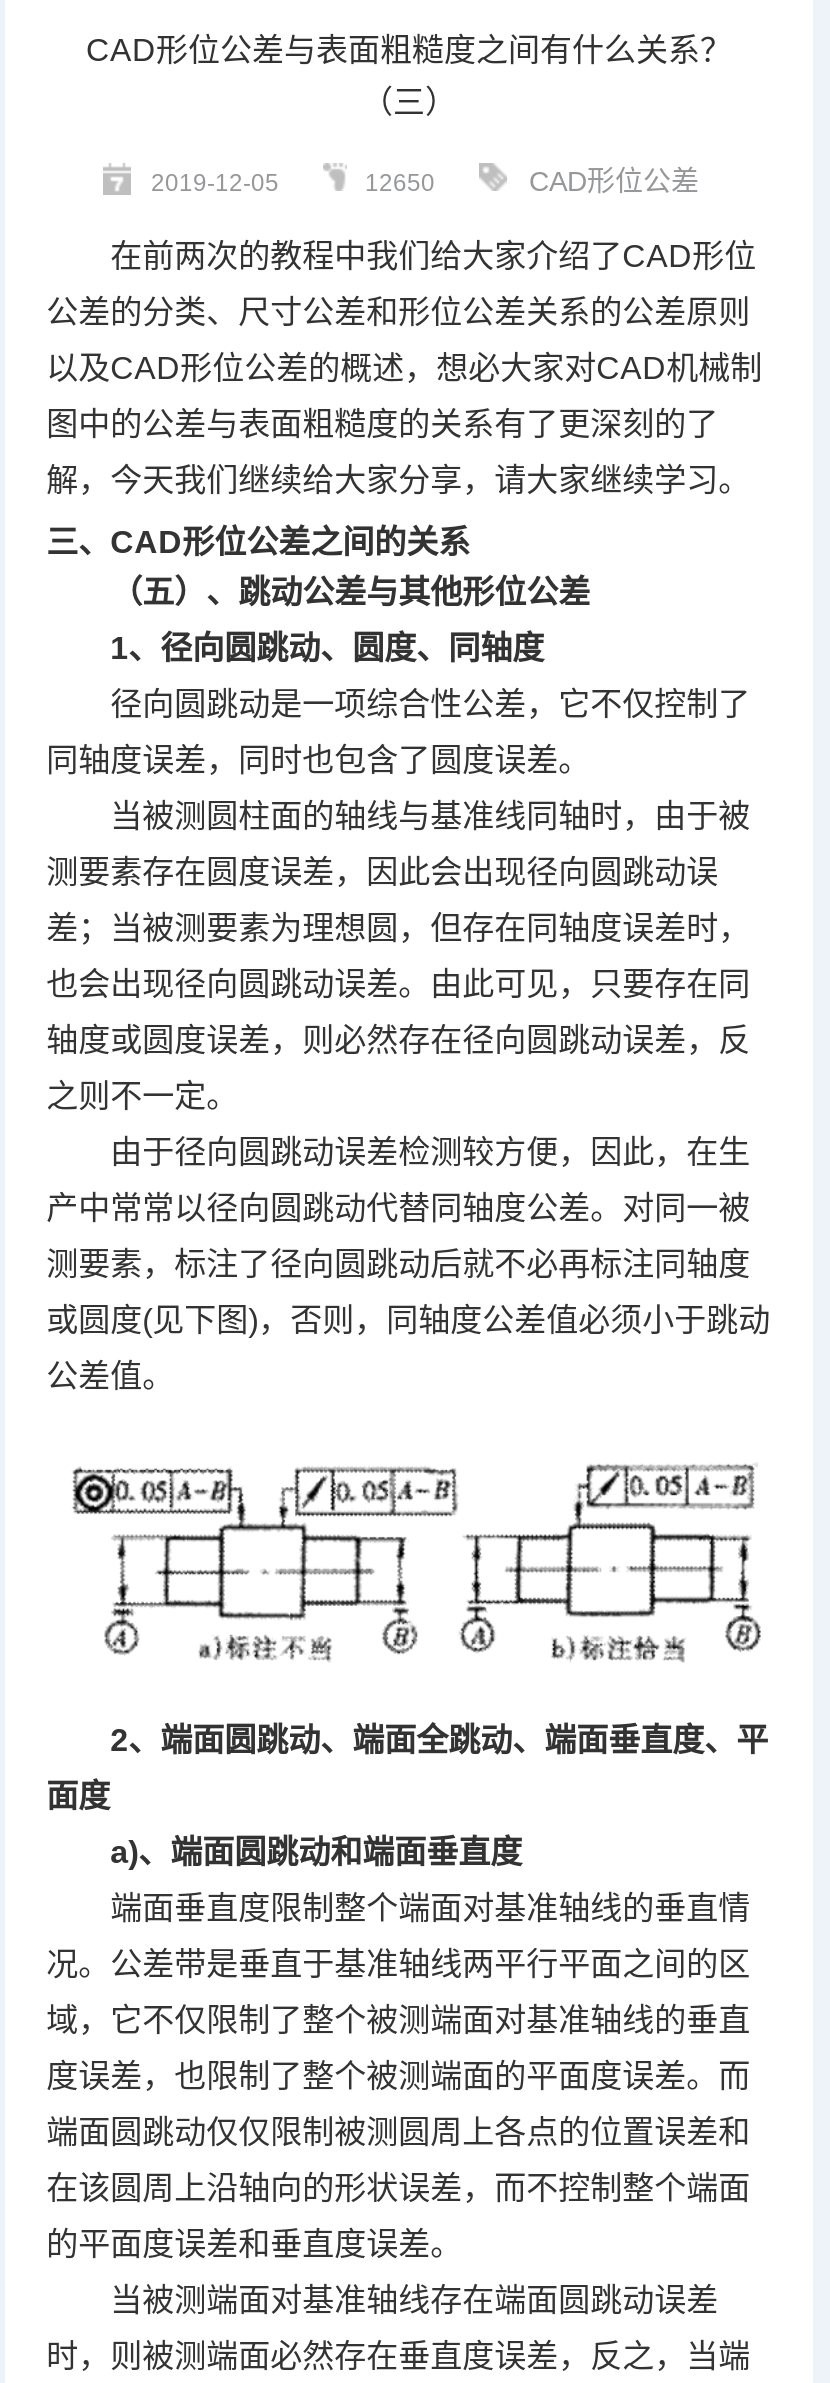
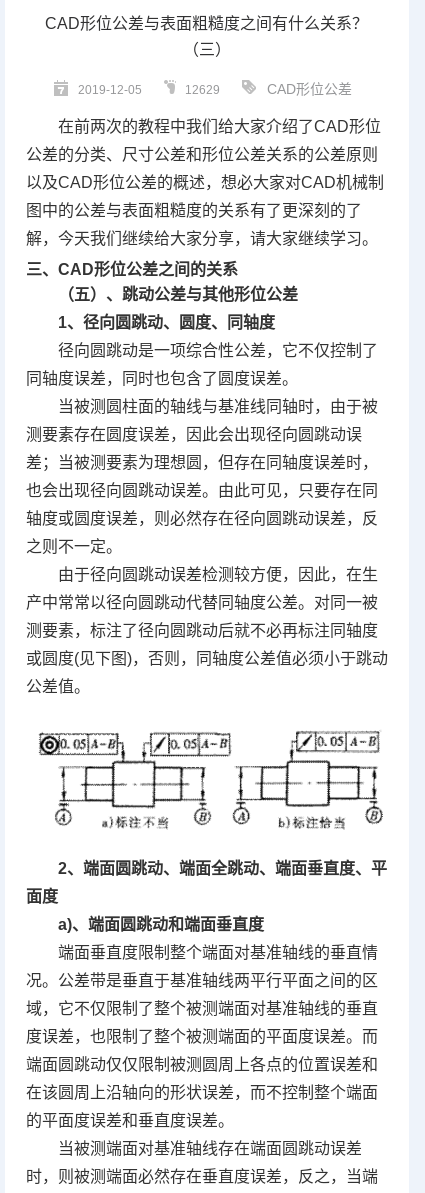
[365,170,435,198] 12650 -> [185,83,220,97] 12629

